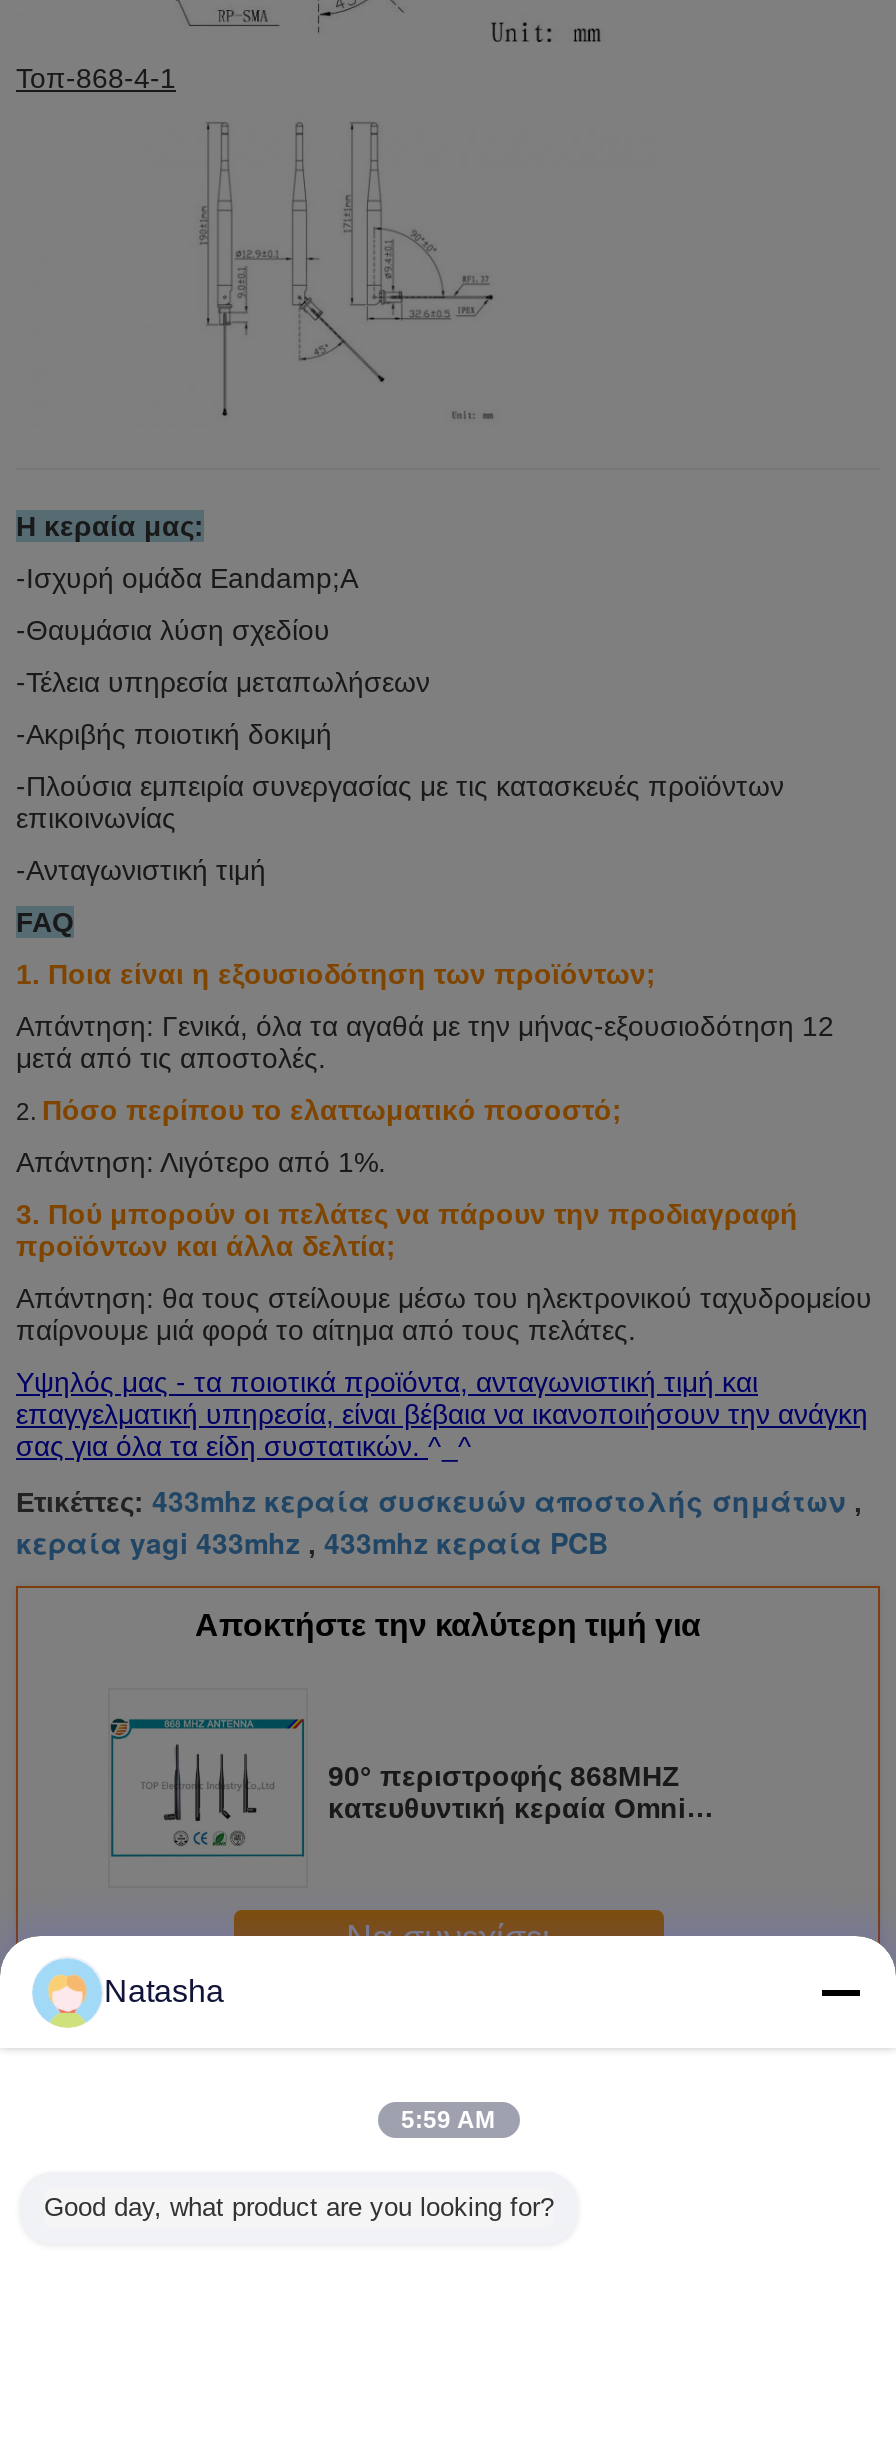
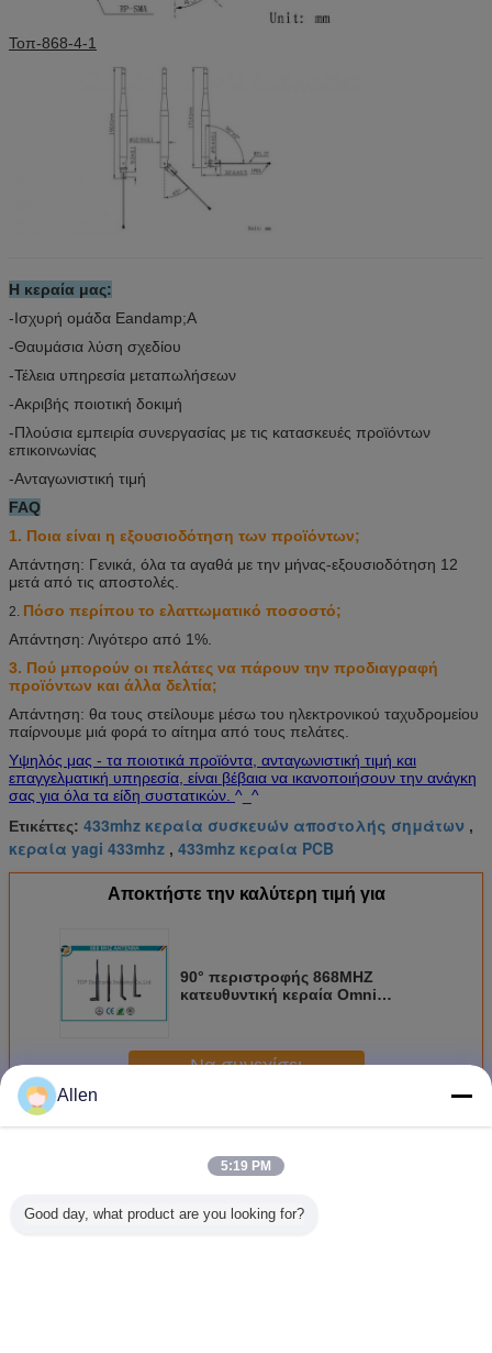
[104,1974,224,2008] Natasha -> [57,1086,98,1104] Allen
[401,2106,495,2134] 5:59 AM -> [221,1158,271,1174] 5:19 PM

